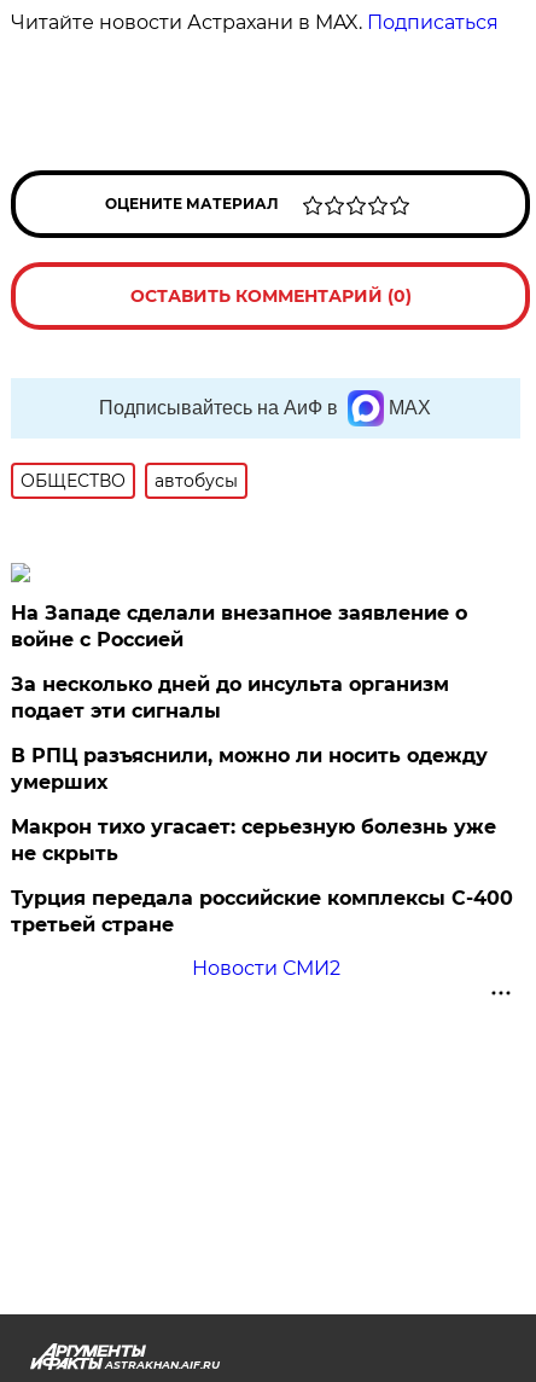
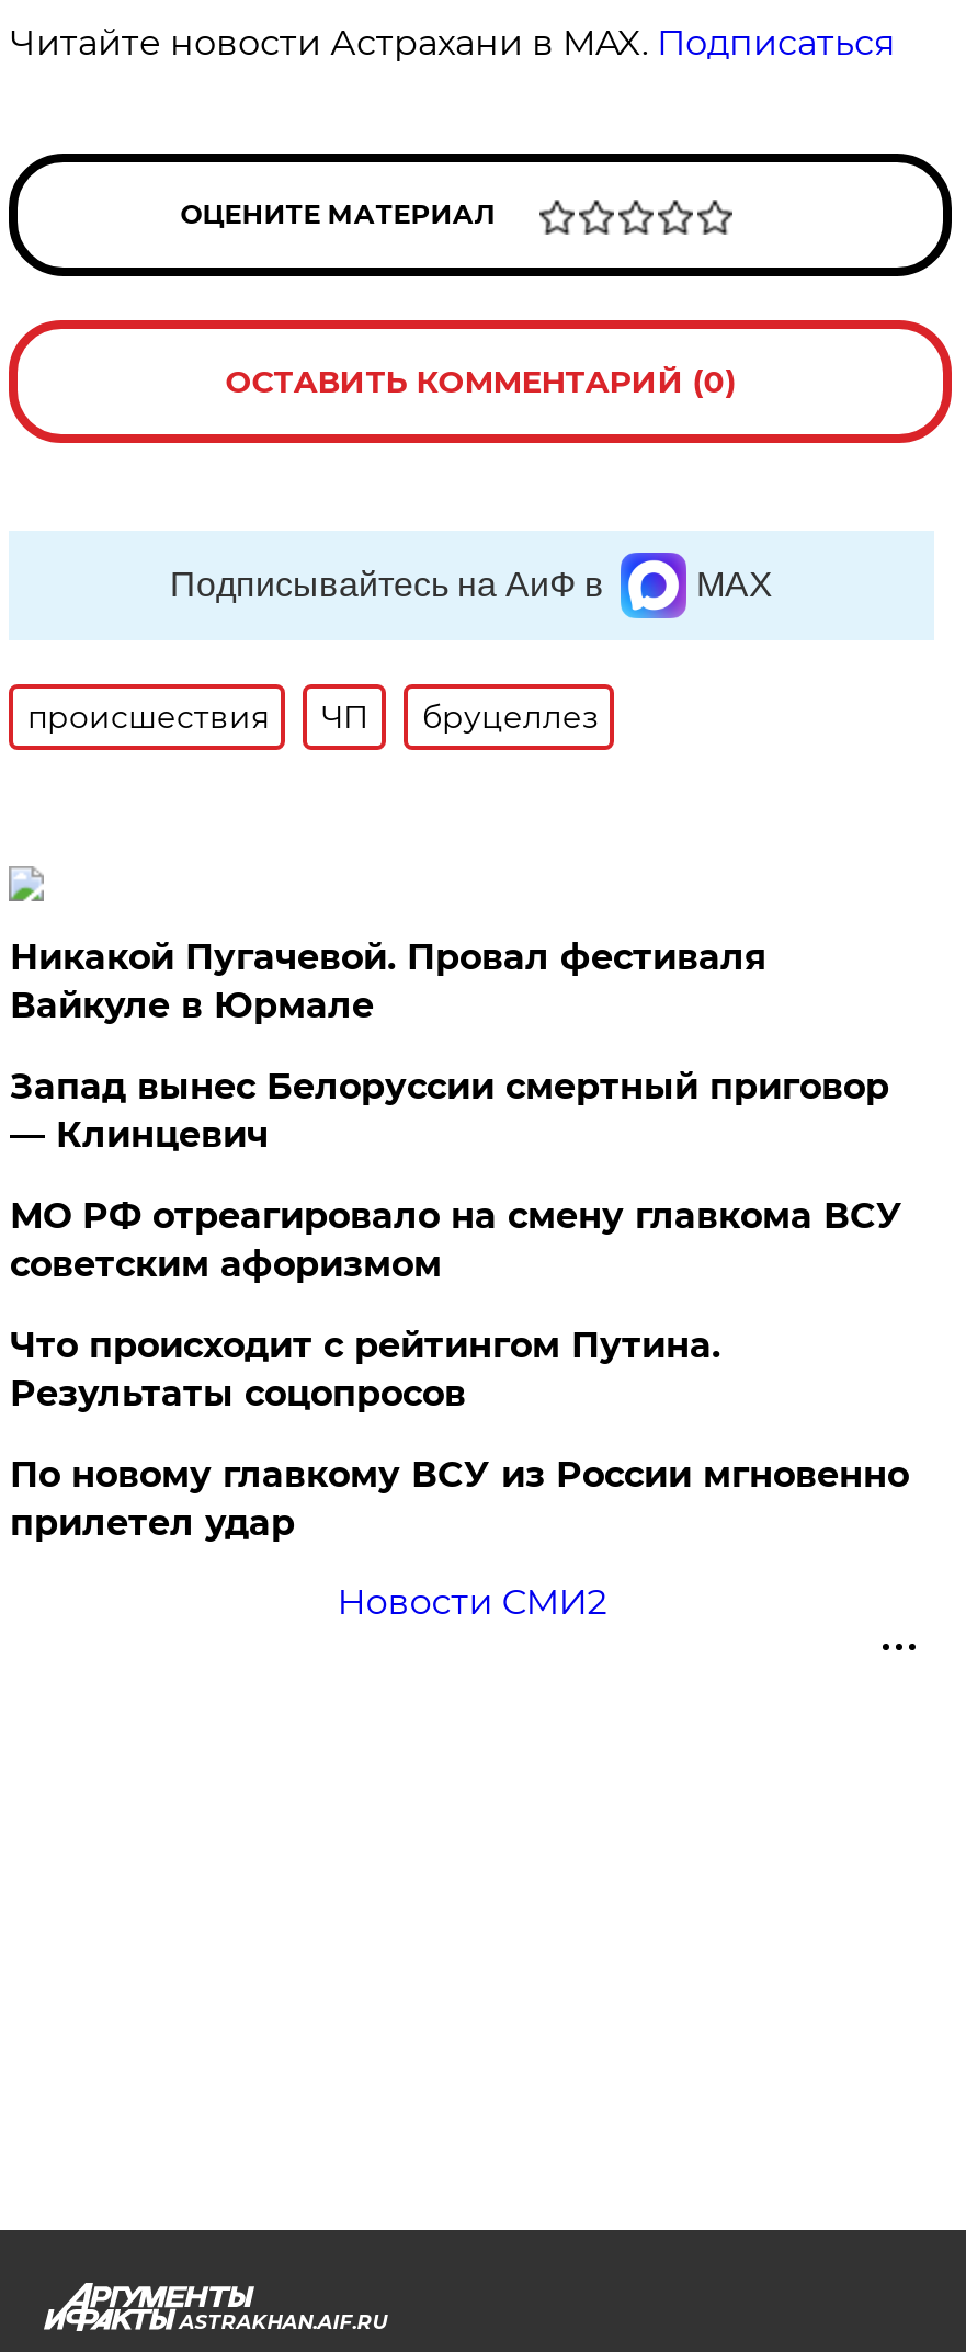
[21,470,238,492] ОБЩЕСТВО | автобусы -> [27,697,597,737] происшествия | ЧП | бруцеллез
[11,602,468,651] На Западе сделали внезапное заявление о | войне с Россией -> [10,936,766,1026] Никакой Пугачевой. Провал фестиваля | Вайкуле в Юрмале
[11,673,450,722] За несколько дней до инсульта организм | подает эти сигналы -> [10,1066,889,1156] Запад вынес Белоруссии смертный приговор | — Клинцевич
[11,744,488,794] В РПЦ разъяснили, можно ли носить одежду | умерших -> [10,1195,902,1285] МО РФ отреагировало на смену главкома ВСУ | советским афоризмом
[11,815,497,865] Макрон тихо угасает: серьезную болезнь уже | не скрыть -> [10,1325,720,1414] Что происходит с рейтингом Путина. | Результаты соцопросов
[11,887,514,936] Турция передала российские комплексы С-400 | третьей стране -> [10,1454,909,1544] По новому главкому ВСУ из России мгновенно | прилетел удар

